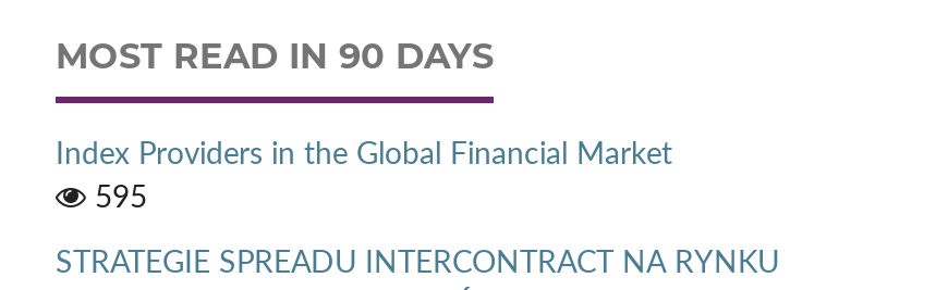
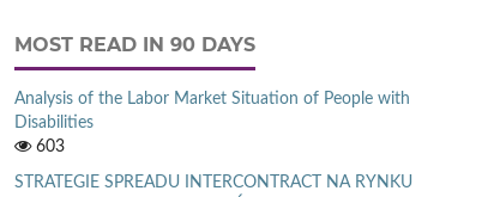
[56,141,672,215] Index Providers in the Global Financial Market | 595 -> [14,91,410,156] Analysis of the Labor Market Situation of People with | Disabilities | 603

